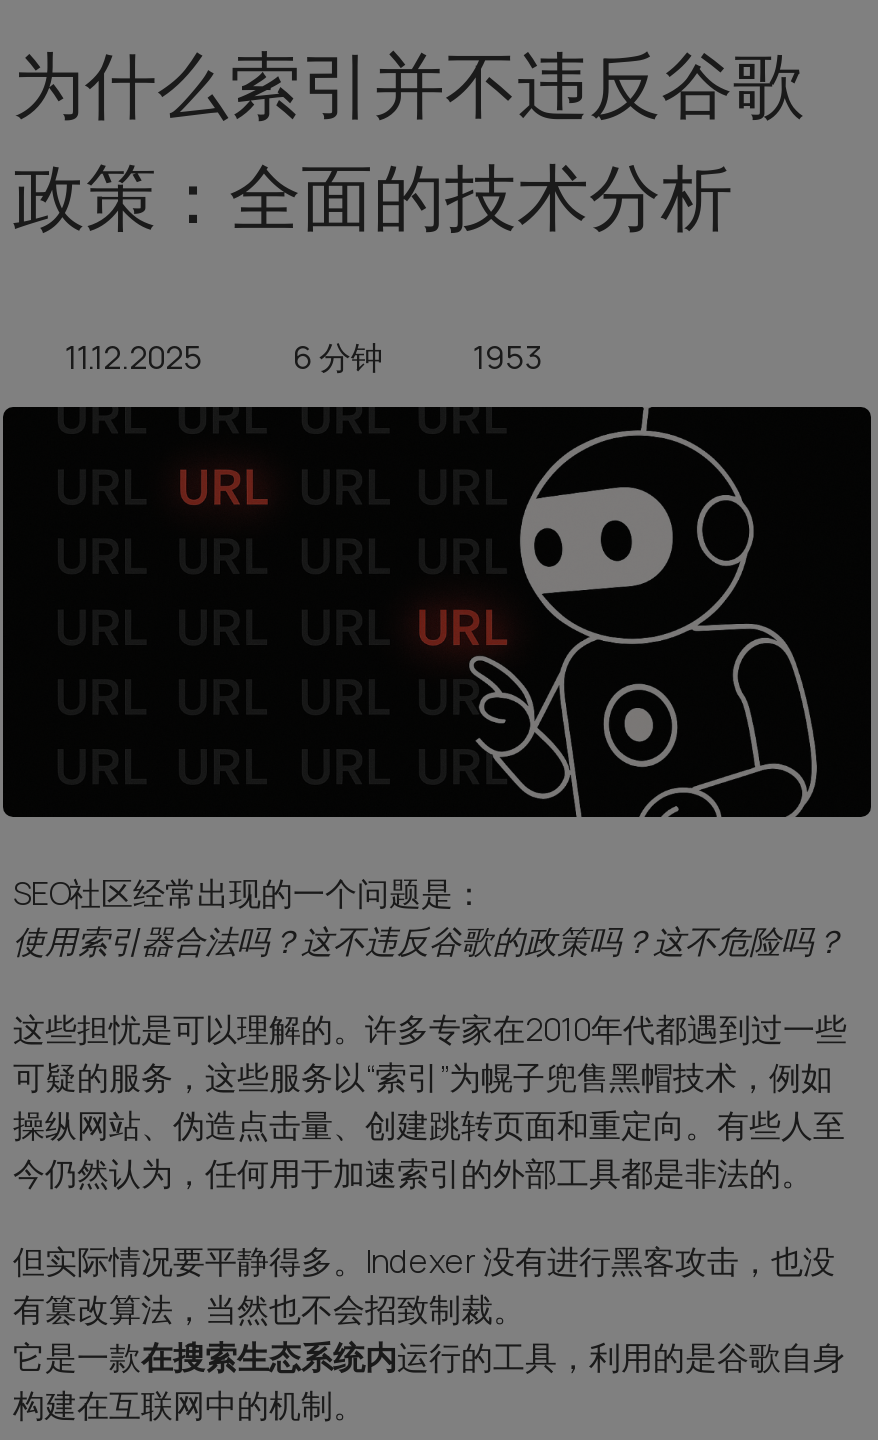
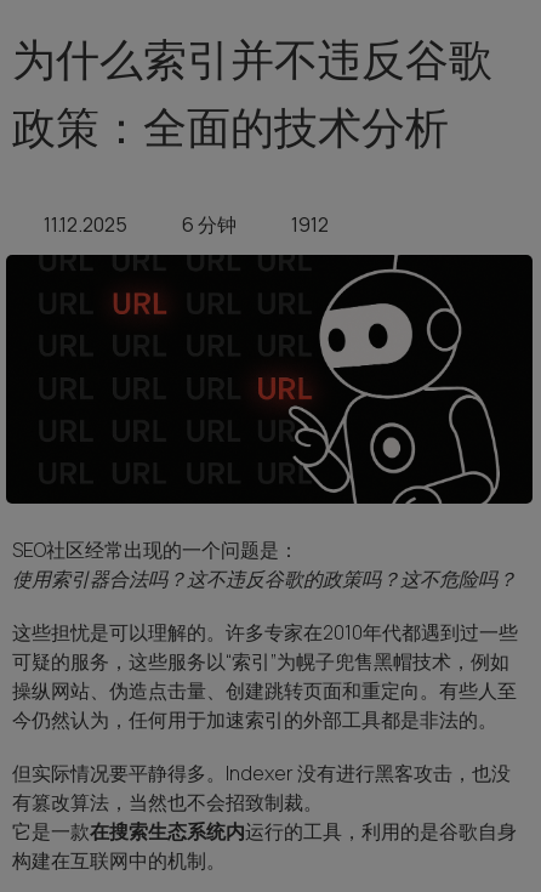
[473,335,543,379] 1953 -> [291,211,329,238] 1912

